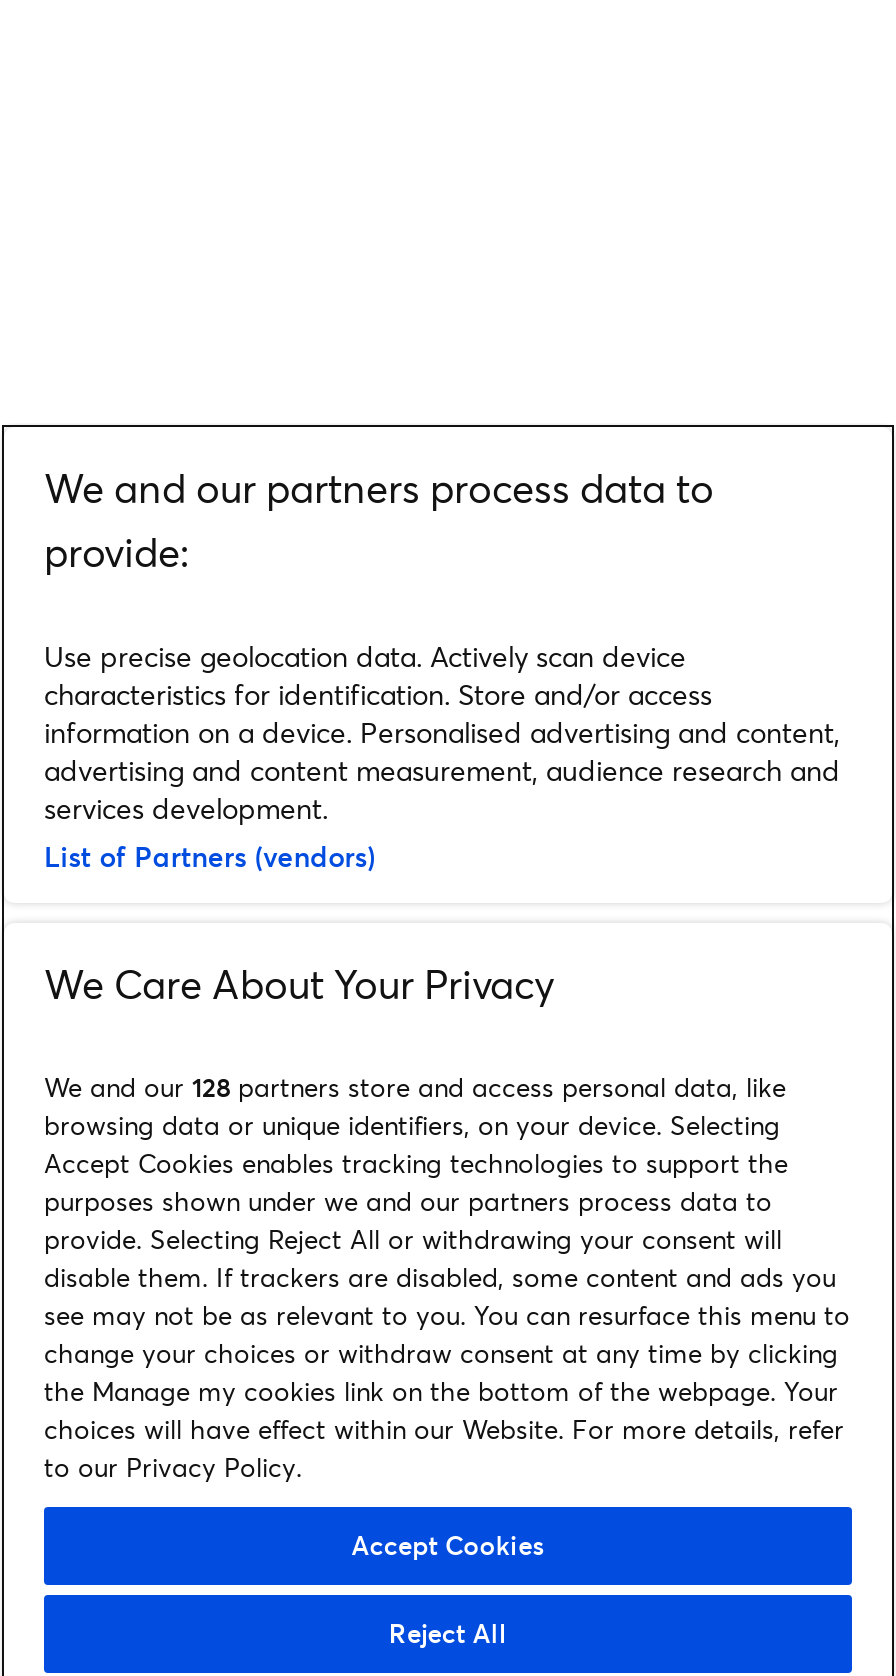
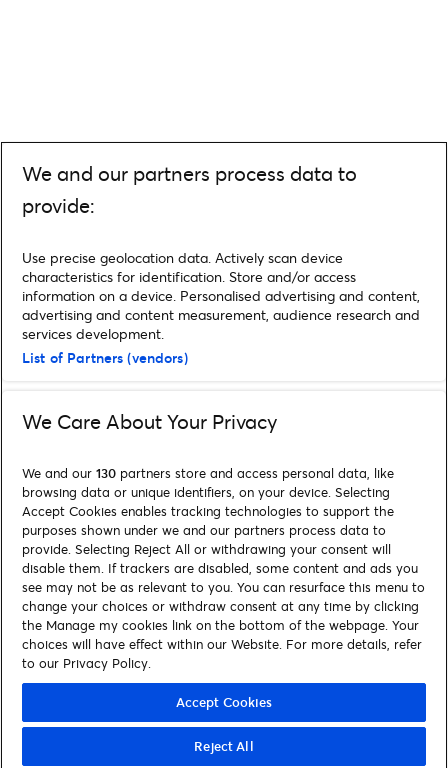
[44,1069,786,1105] We and our 128 partners store and access personal data, like -> [22,464,394,482] We and our 130 partners store and access personal data, like

